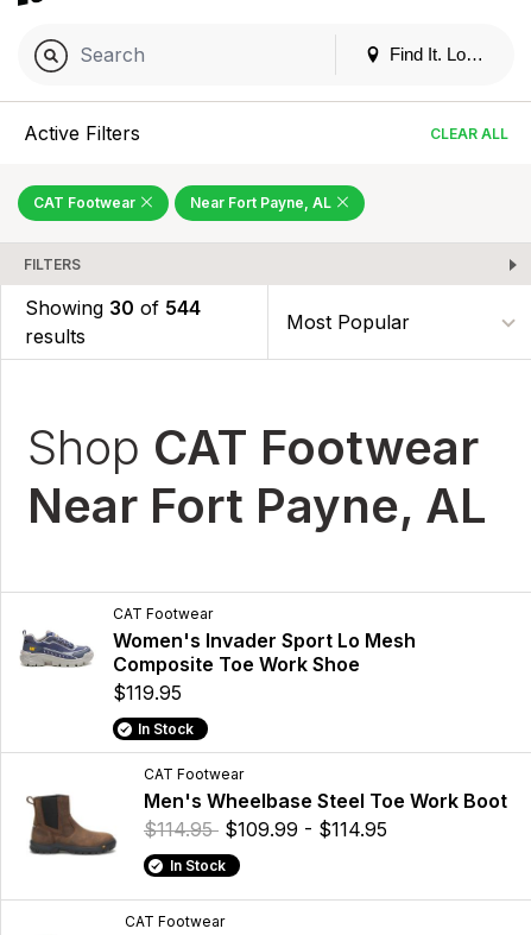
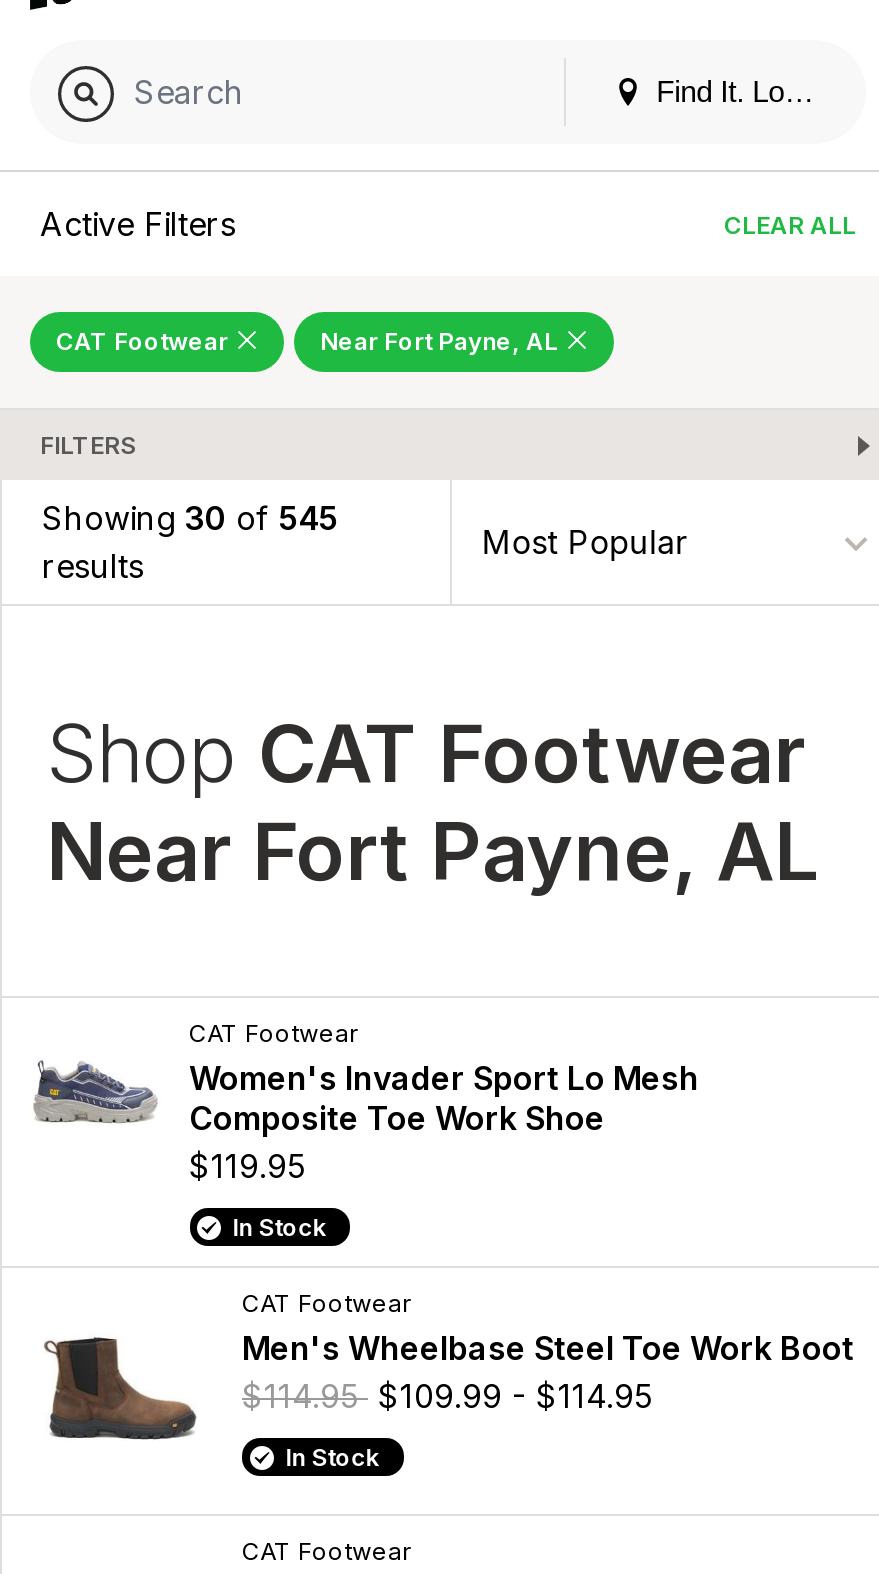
[25,296,201,319] Showing 30 of 544 -> [42,498,338,538] Showing 30 of 545

